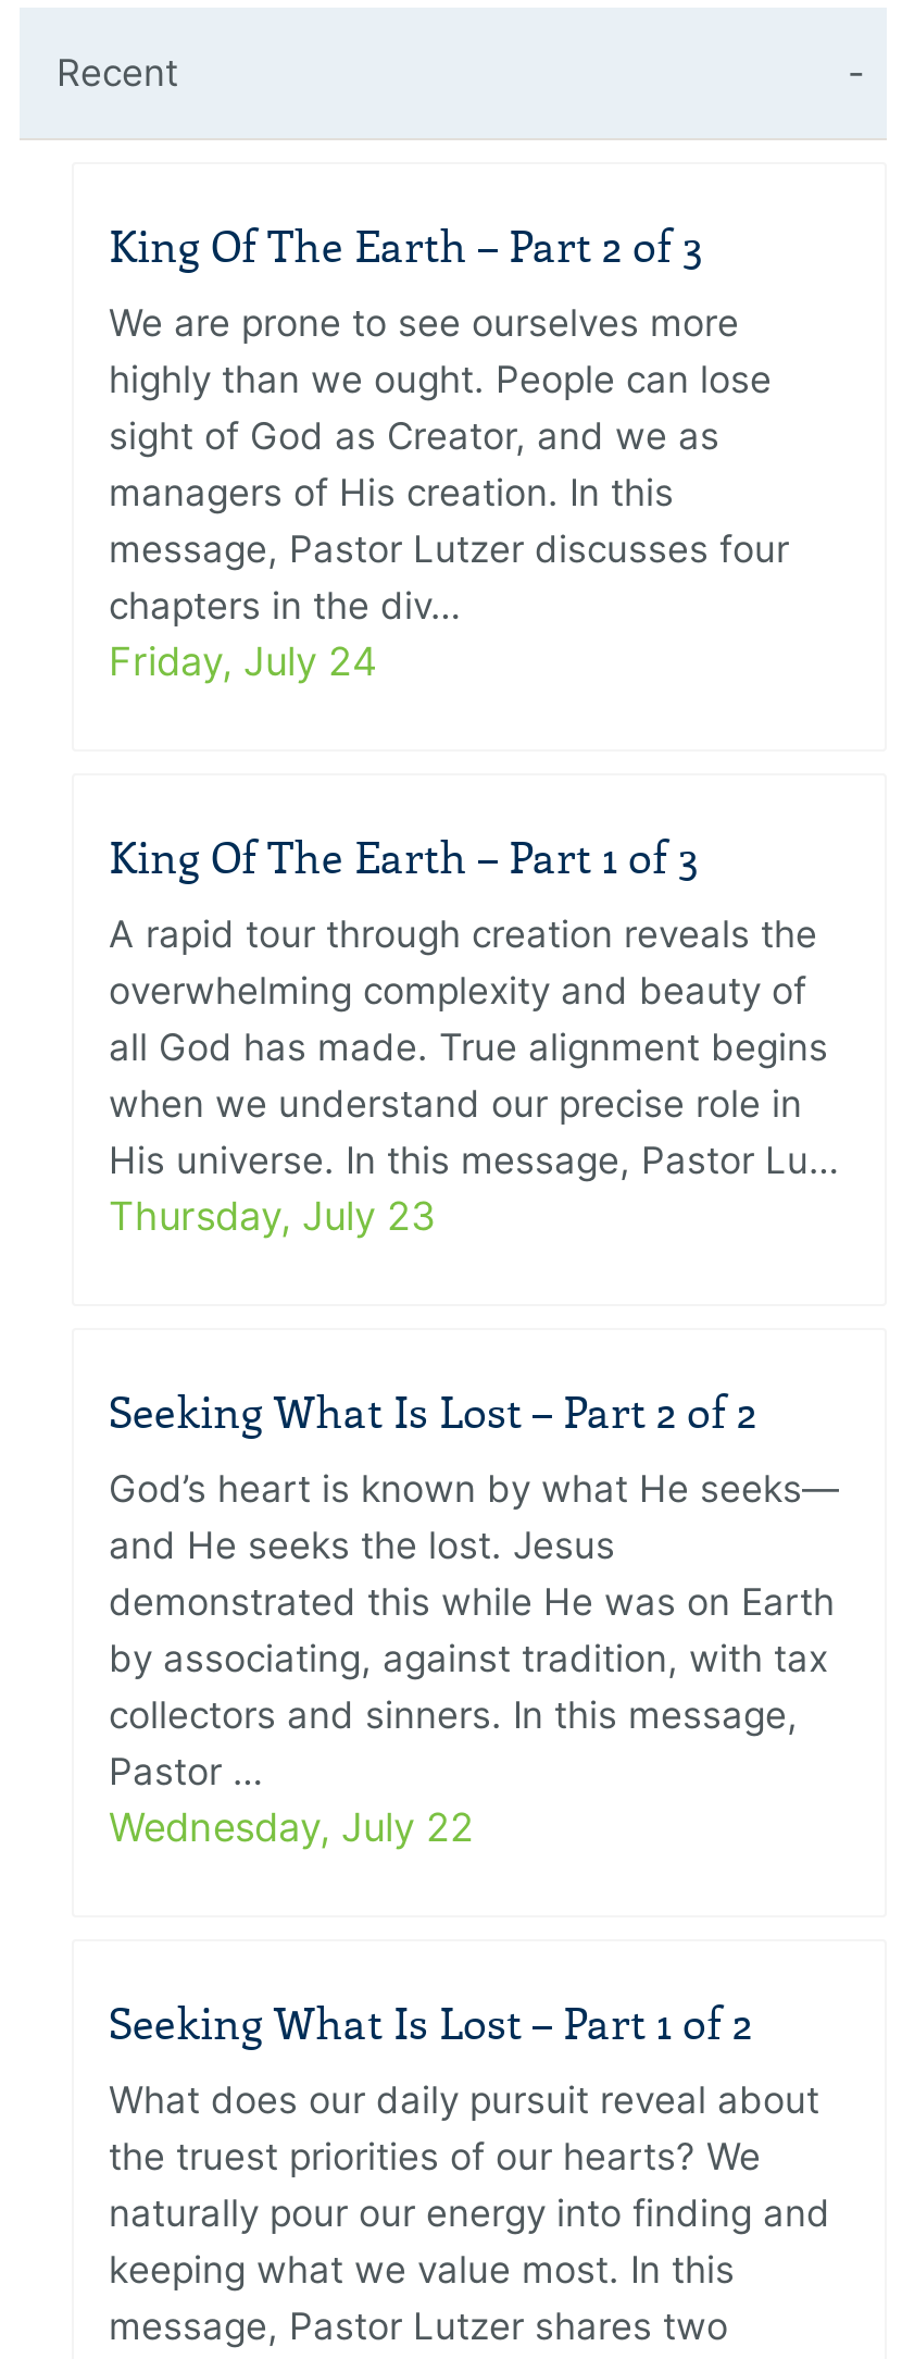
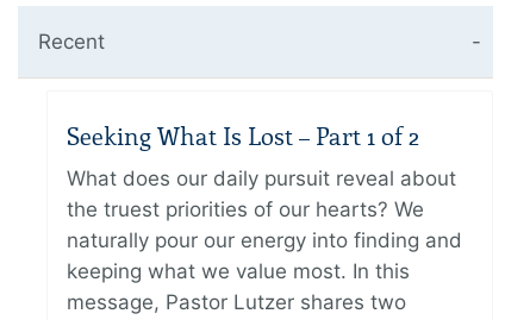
[109,222,789,685] King Of The Earth – Part 2 of 3 | We are prone to see ourselves more | highly than we ought. People can lose | sight of God as Creator, and we as | managers of His creation. In this | message, Pastor Lutzer discusses four | chapters in the div… | Friday, July 24 -> none
[109,833,839,1240] King Of The Earth – Part 1 of 3 | A rapid tour through creation reveals the | overwhelming complexity and beauty of | all God has made. True alignment begins | when we understand our precise role in | His universe. In this message, Pastor Lu… | Thursday, July 23 -> none
[109,1388,839,1851] Seeking What Is Lost – Part 2 of 2 | God’s heart is known by what He seeks— | and He seeks the lost. Jesus | demonstrated this while He was on Earth | by associating, against tradition, with tax | collectors and sinners. In this message, | Pastor … | Wednesday, July 22 -> none

